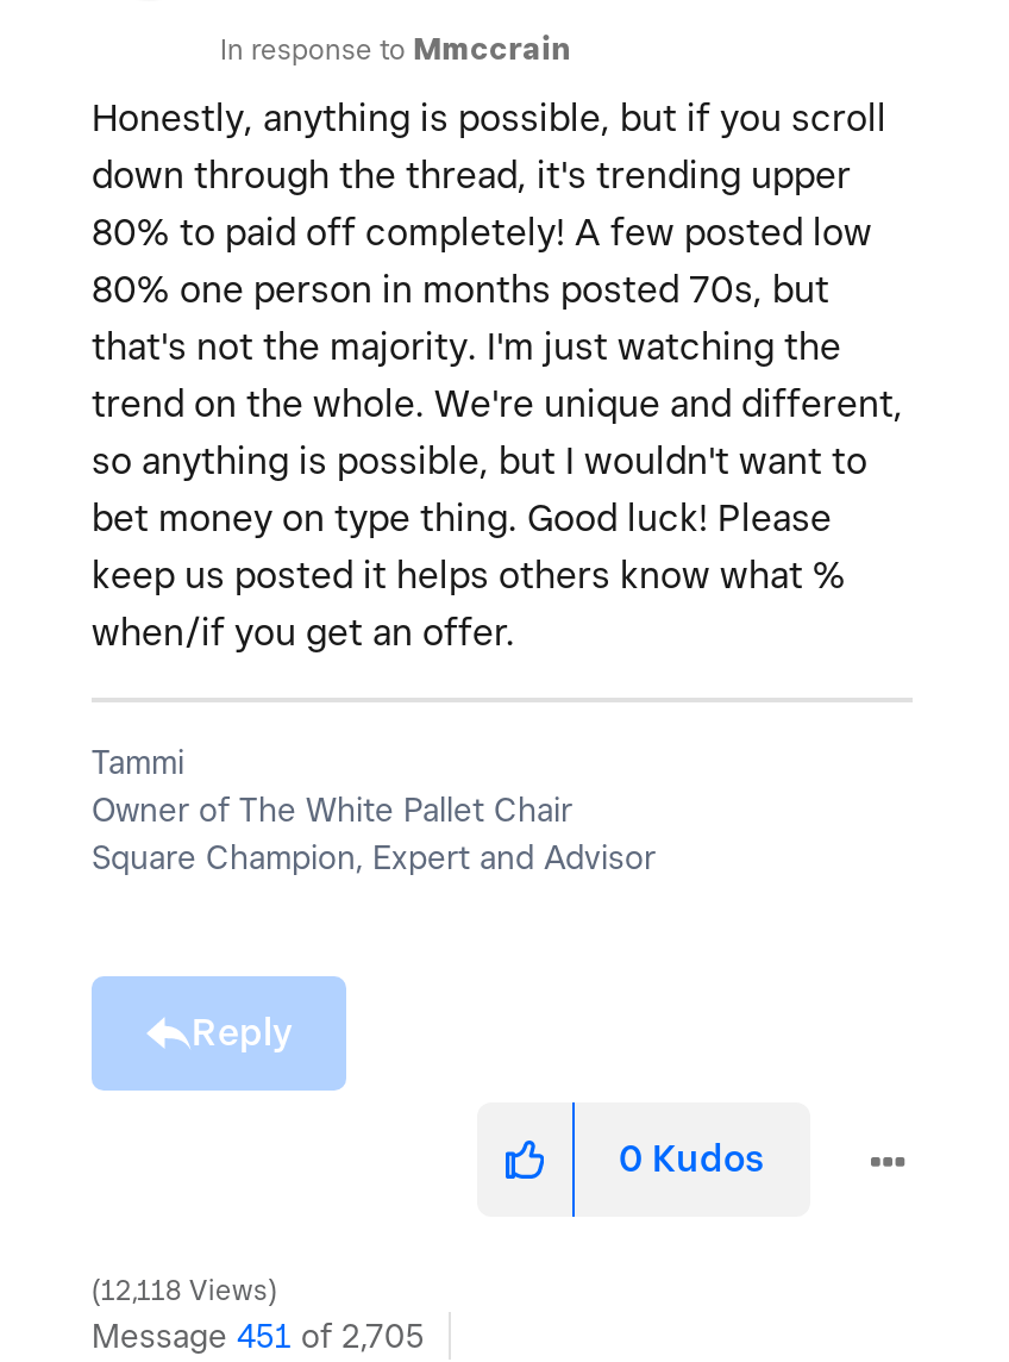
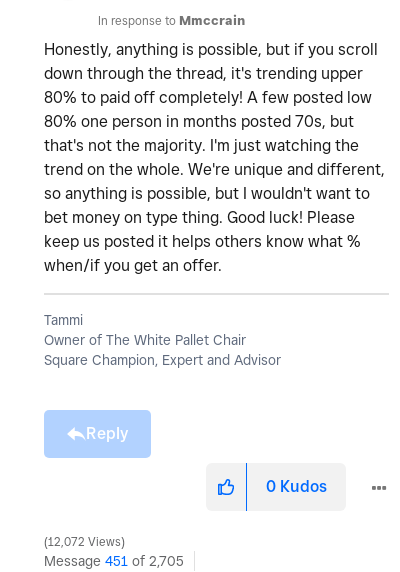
[94,1275,275,1308] 12,118 Views -> [45,535,124,549] 12,072 Views

